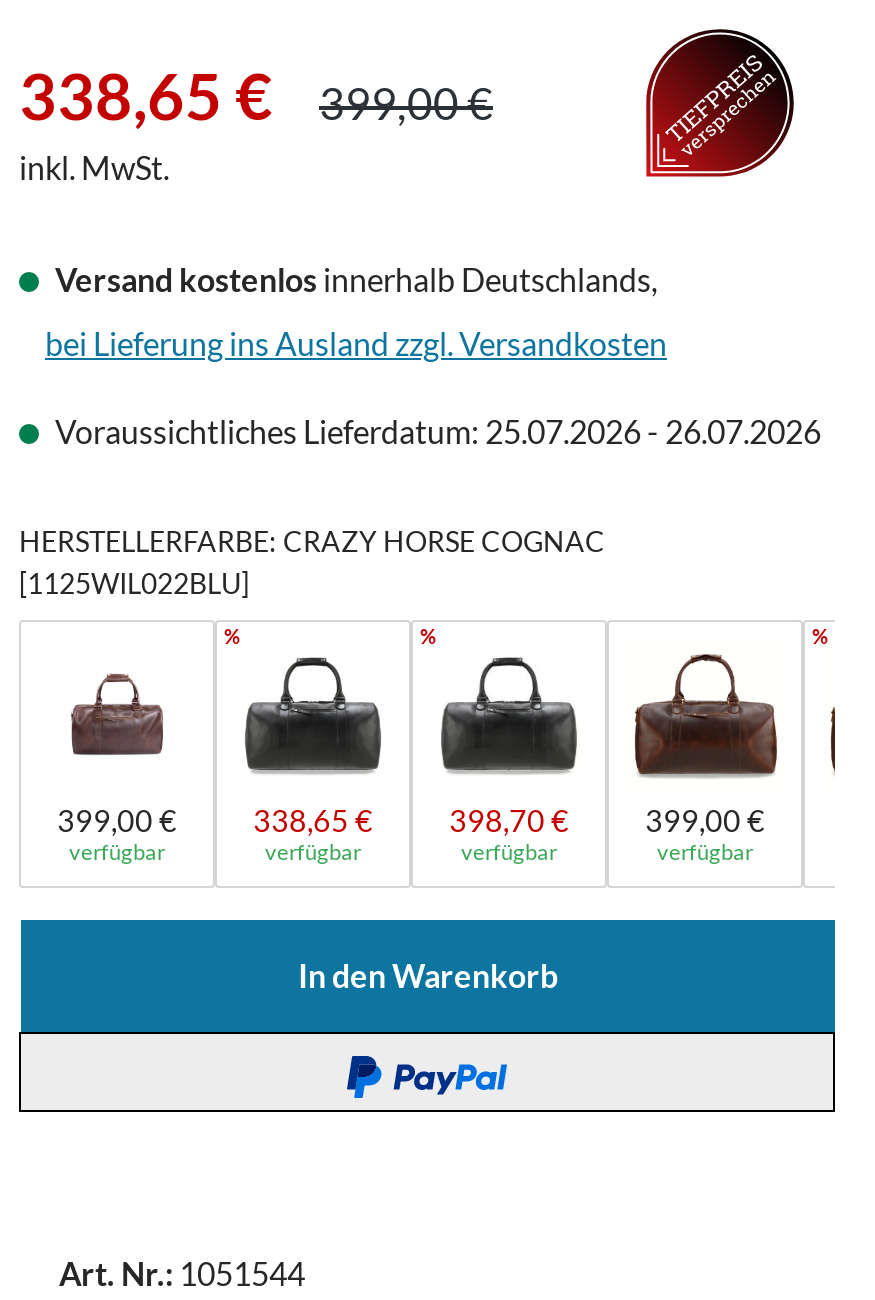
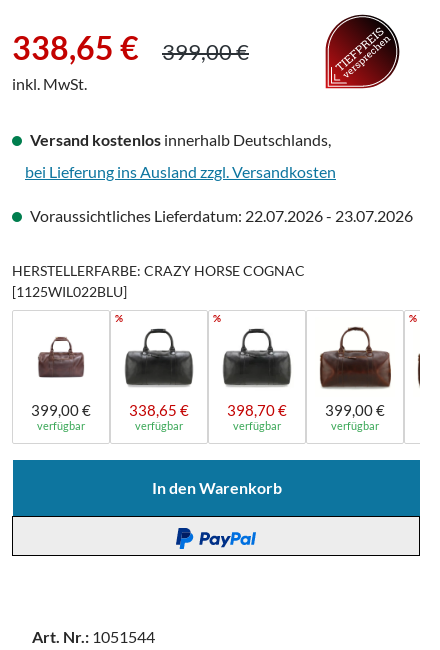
[49,412,821,450] Voraussichtliches Lieferdatum: 25.07.2026 - 26.07.2026 -> [27,206,413,225] Voraussichtliches Lieferdatum: 22.07.2026 - 23.07.2026

